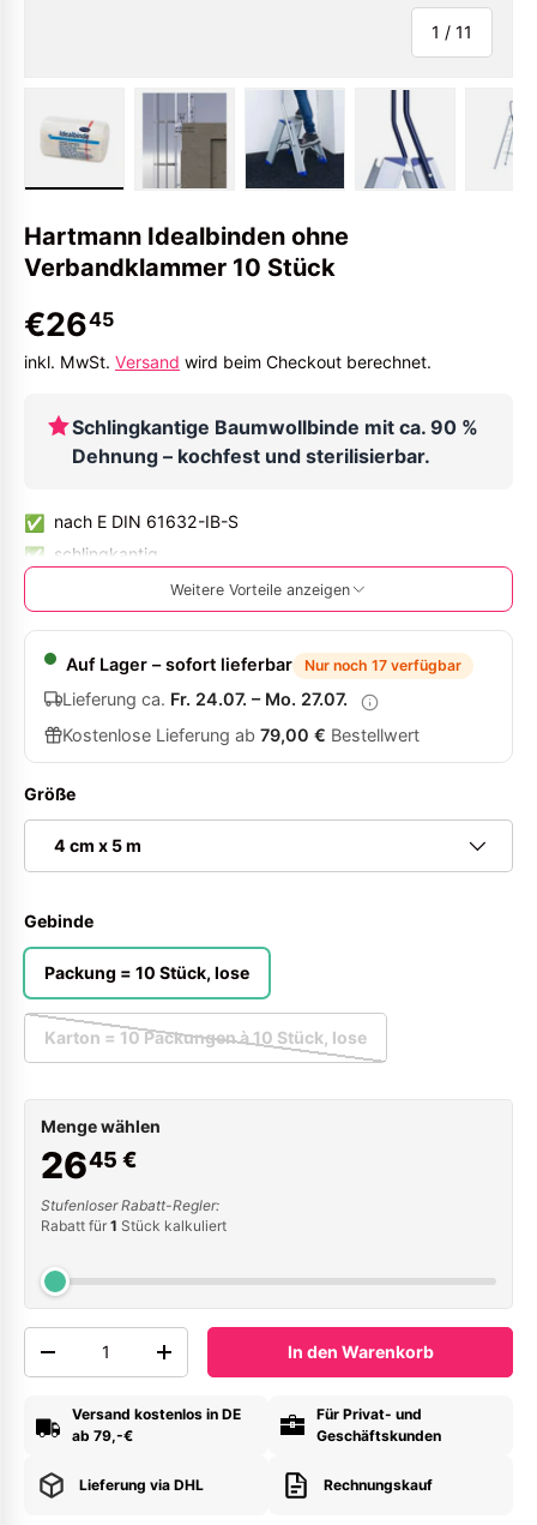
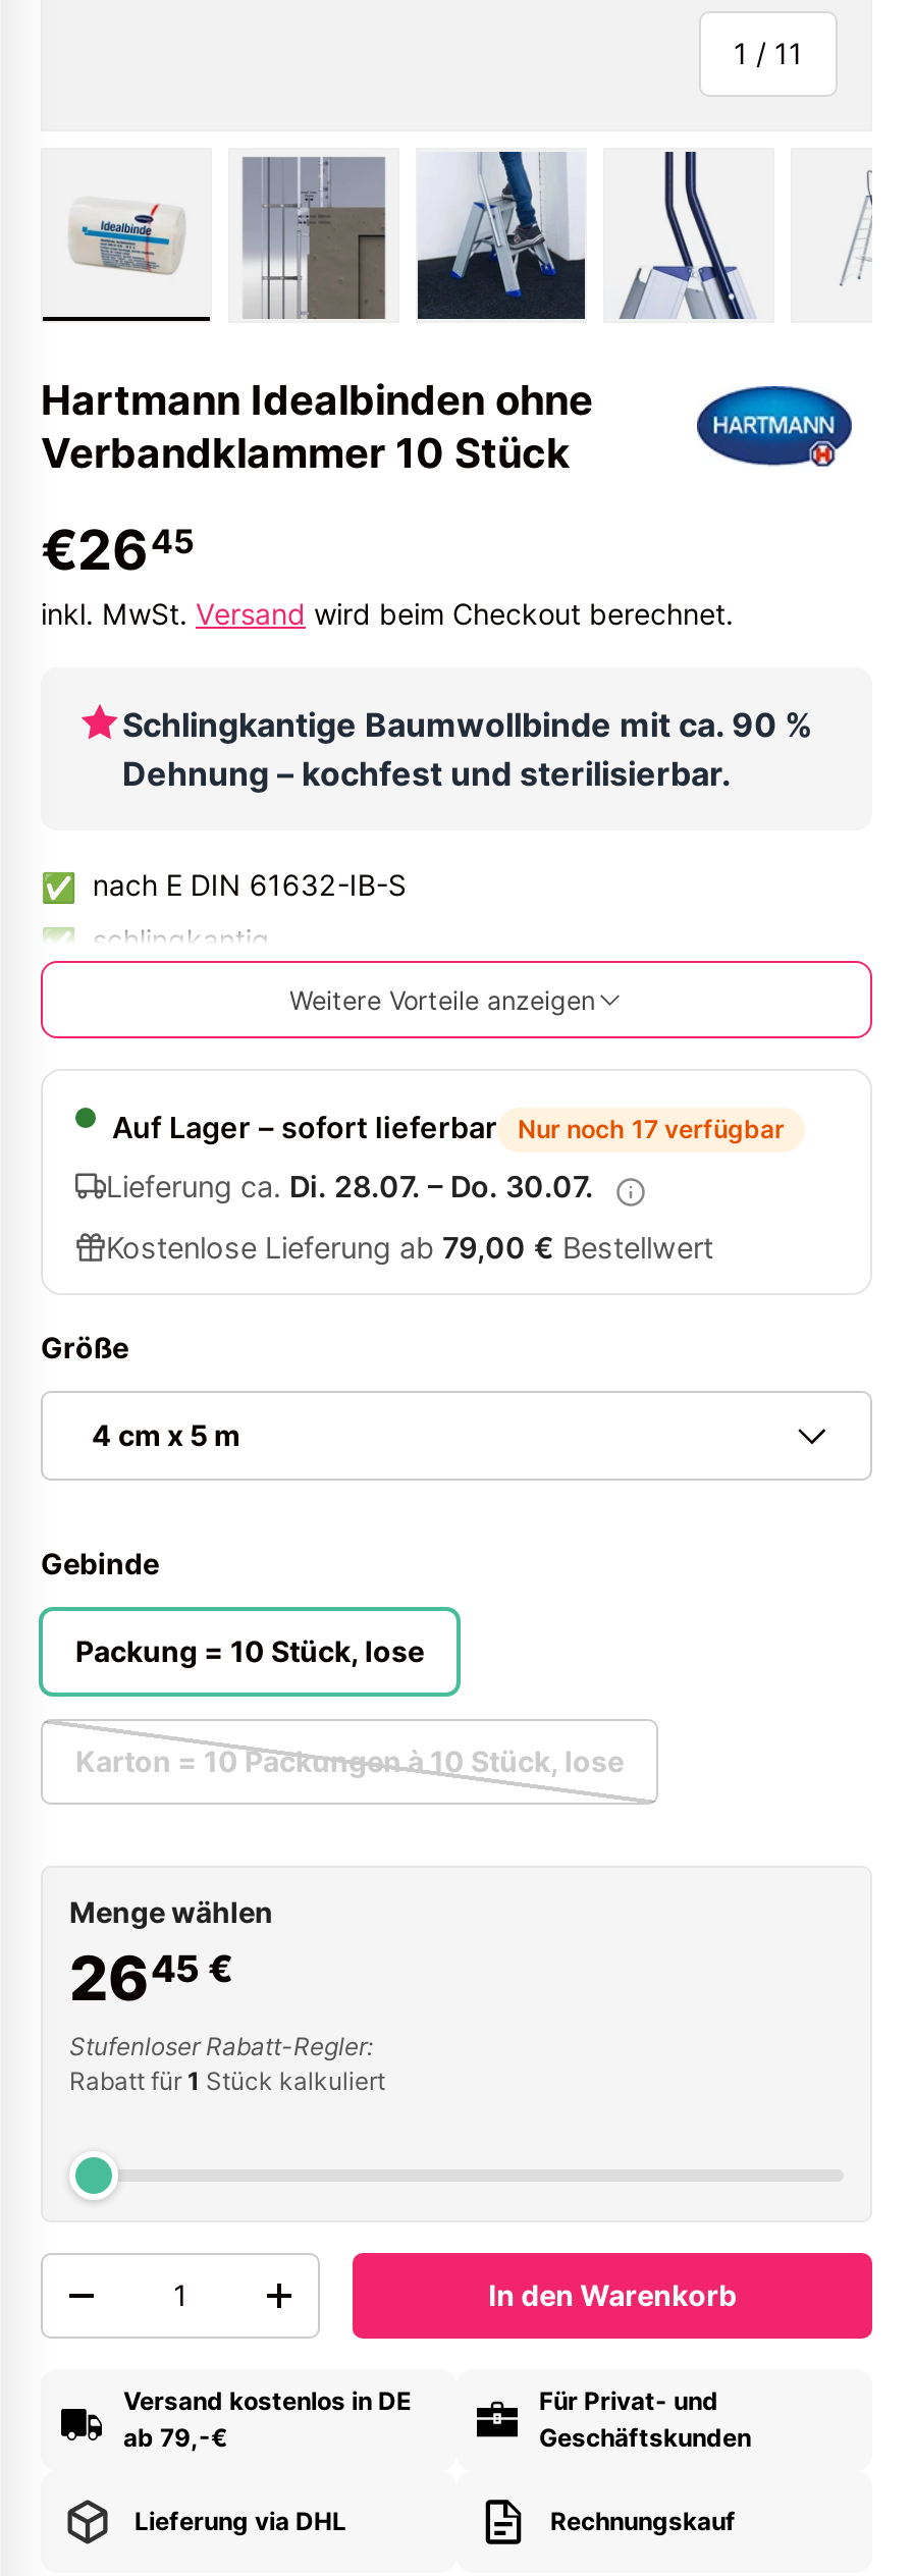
none -> [695,384,854,468] [image]
[62,689,348,709] Lieferung ca. Fr. 24.07. – Mo. 27.07. -> [106,1169,593,1203] Lieferung ca. Di. 28.07. – Do. 30.07.

